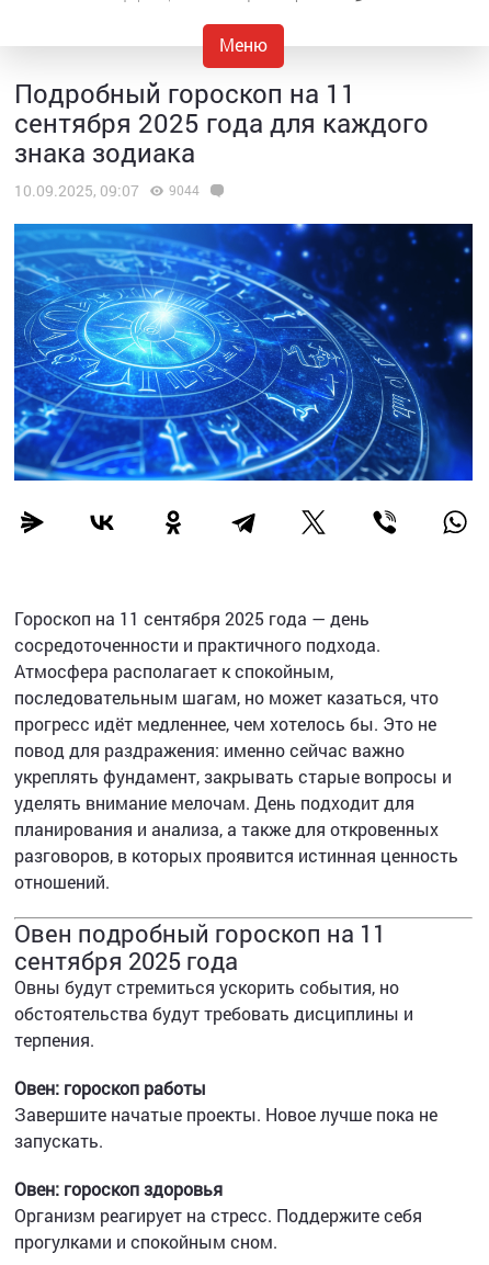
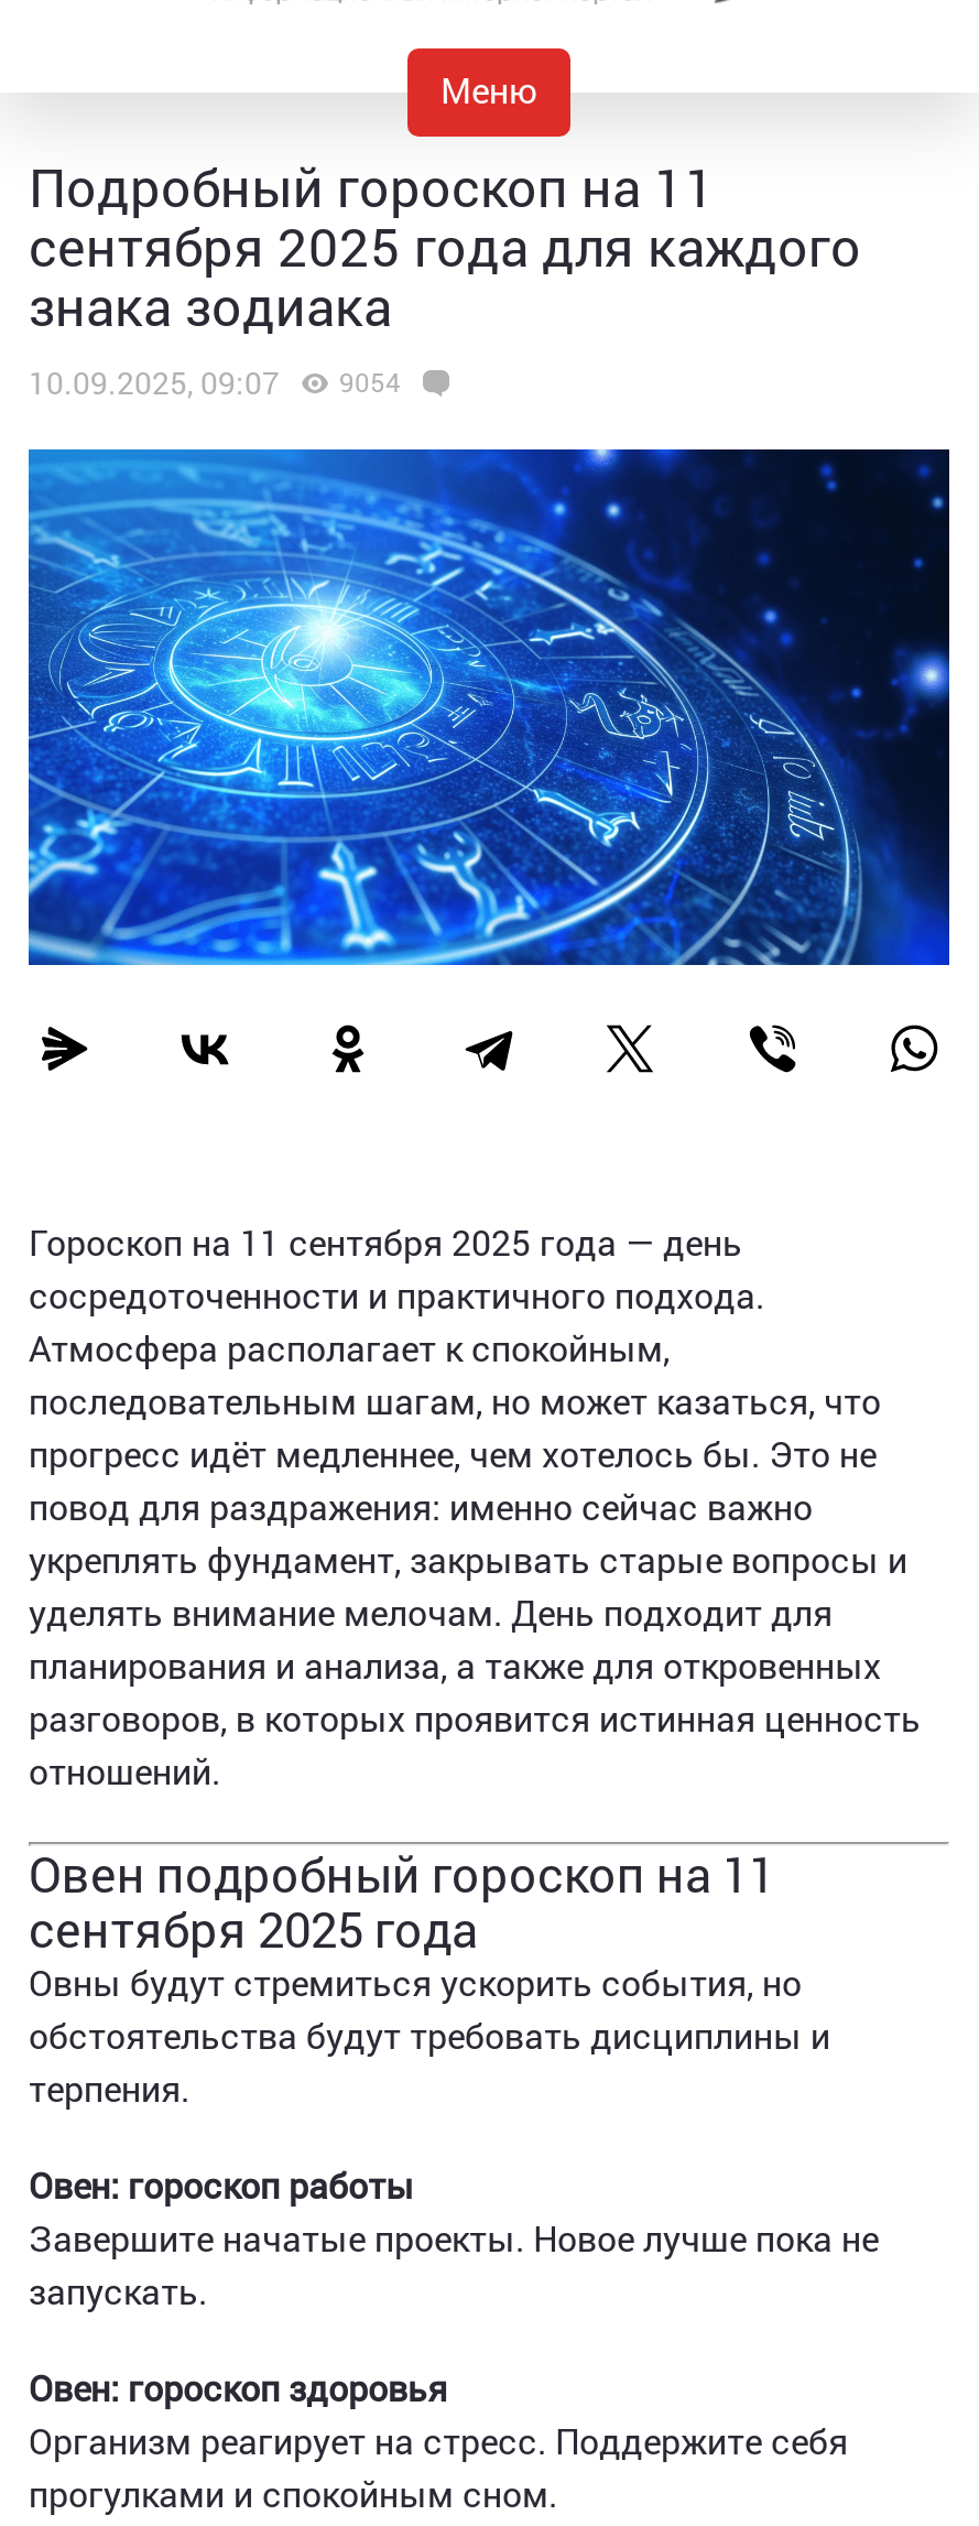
[14,180,200,201] 10.09.2025, 09:07 9044 -> [29,361,401,403] 10.09.2025, 09:07 9054

